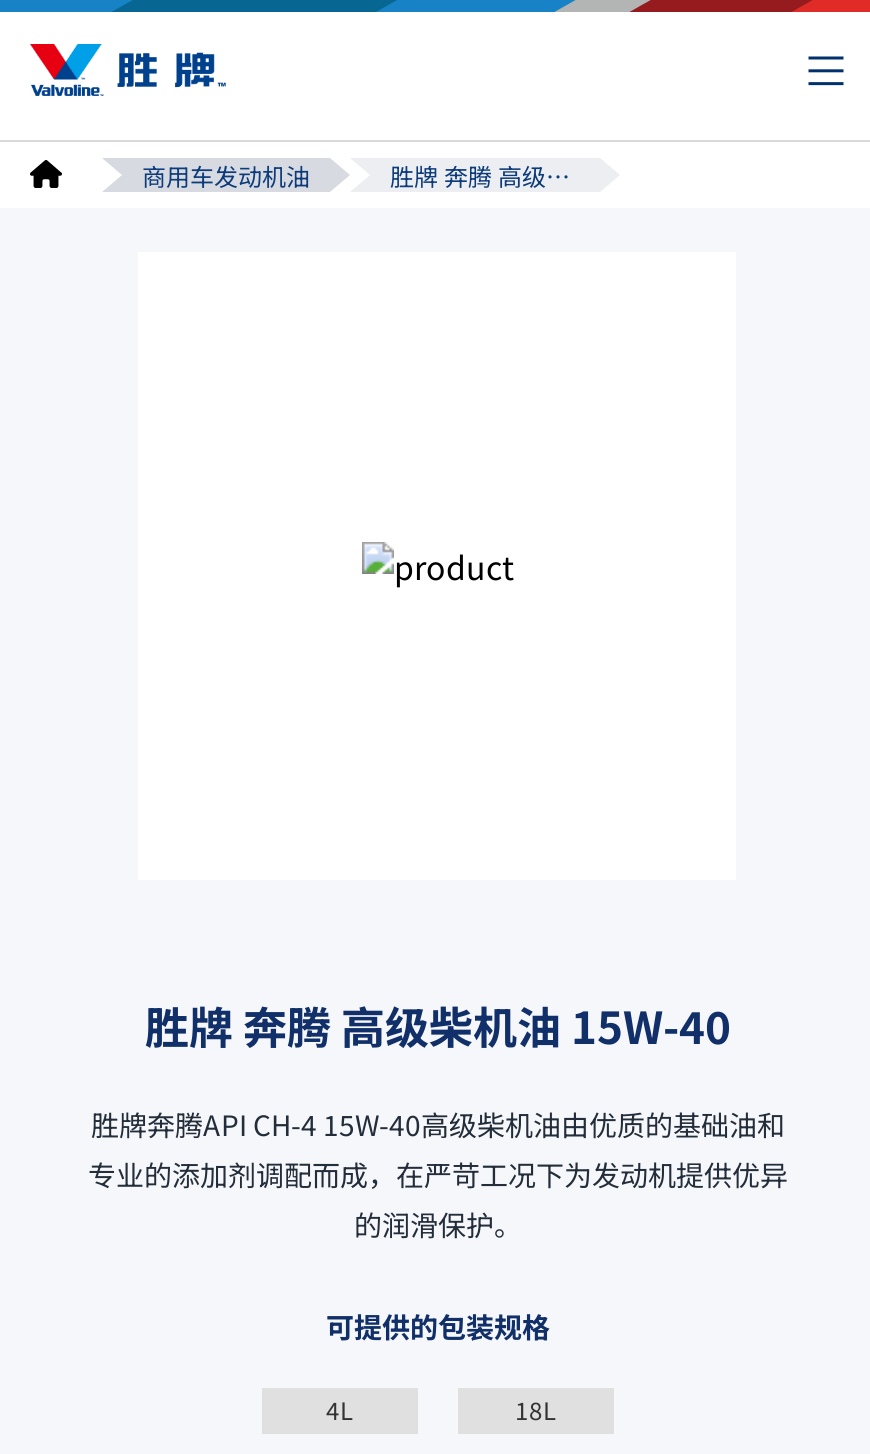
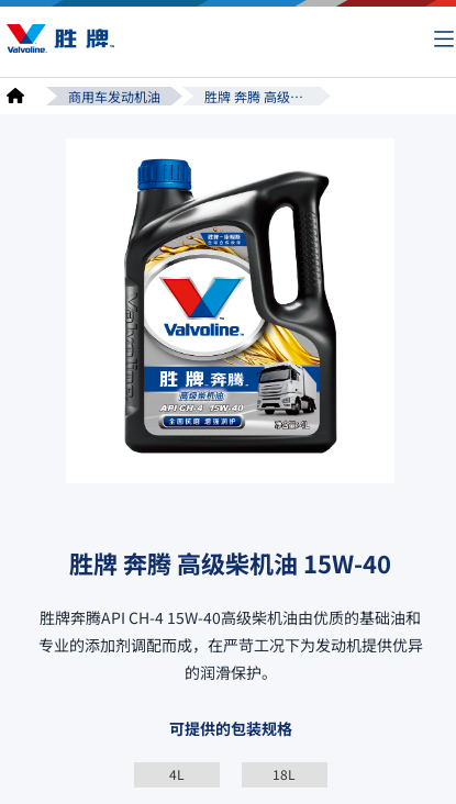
none -> [123,158,337,455] [image]

